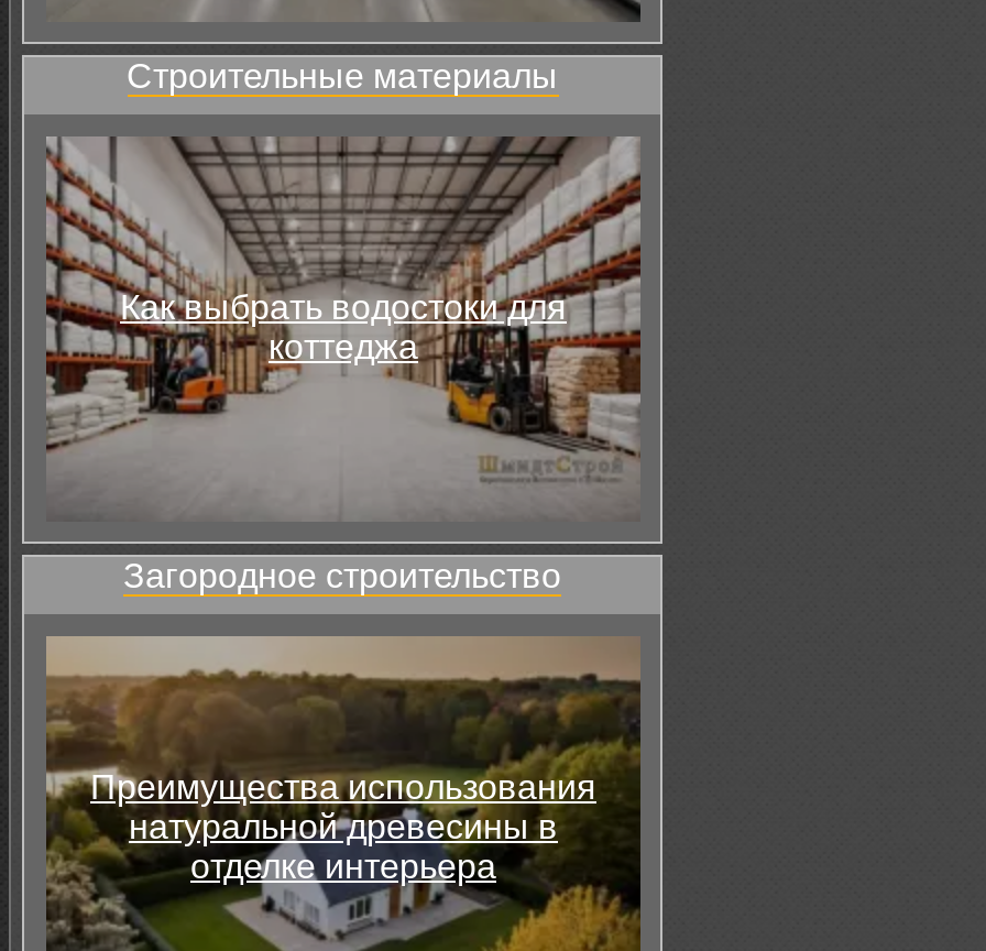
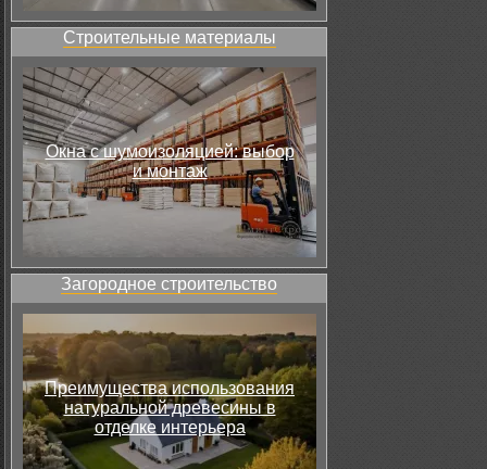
[44,134,643,520] [image] | Как выбрать водостоки для | коттеджа -> [23,67,317,257] [image] | Окна с шумоизоляцией: выбор | и монтаж

